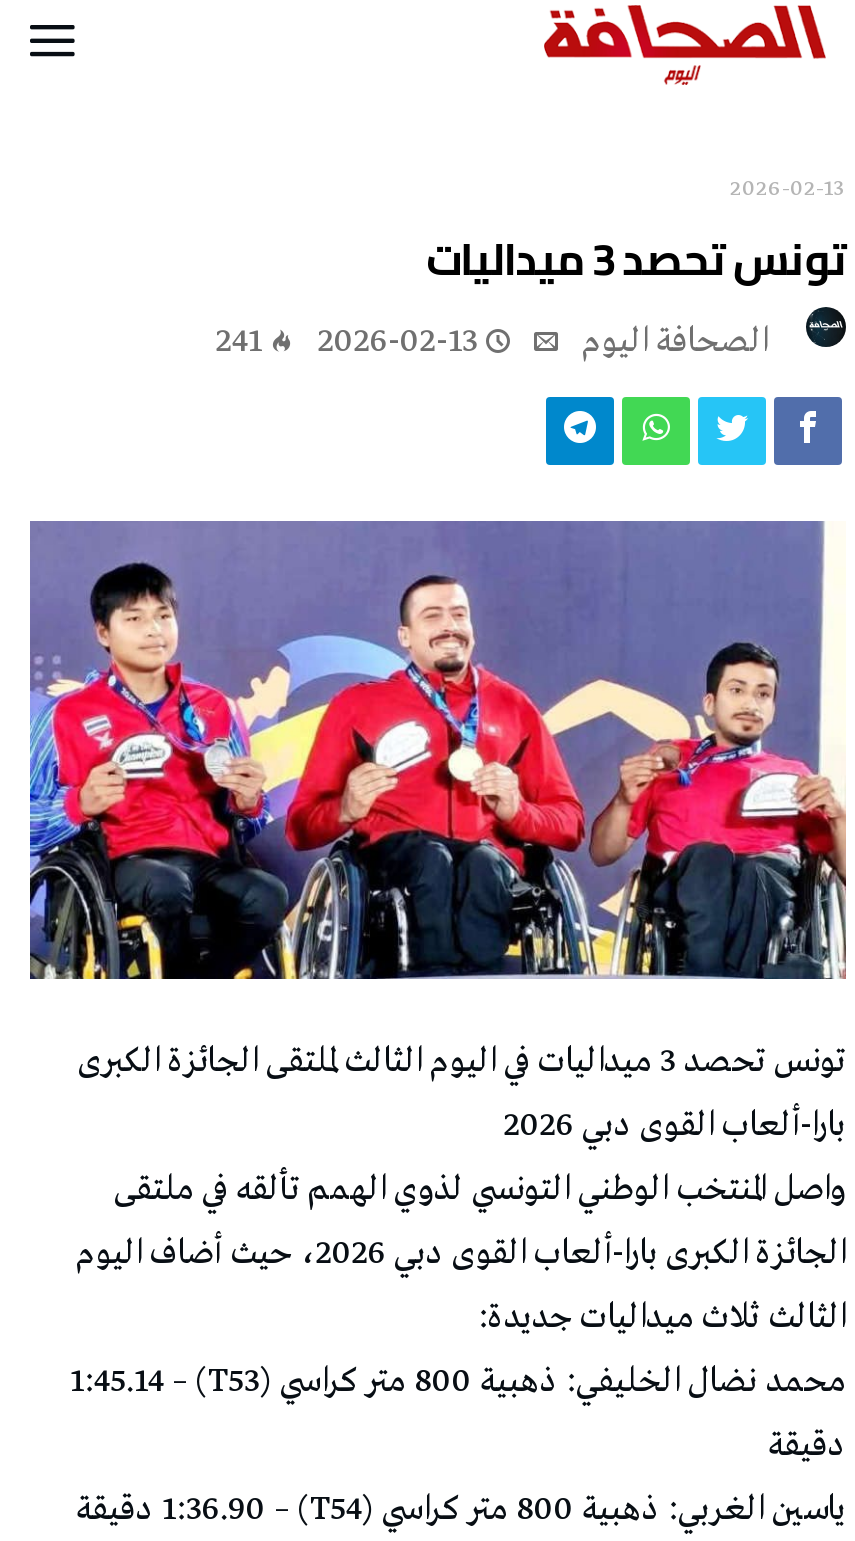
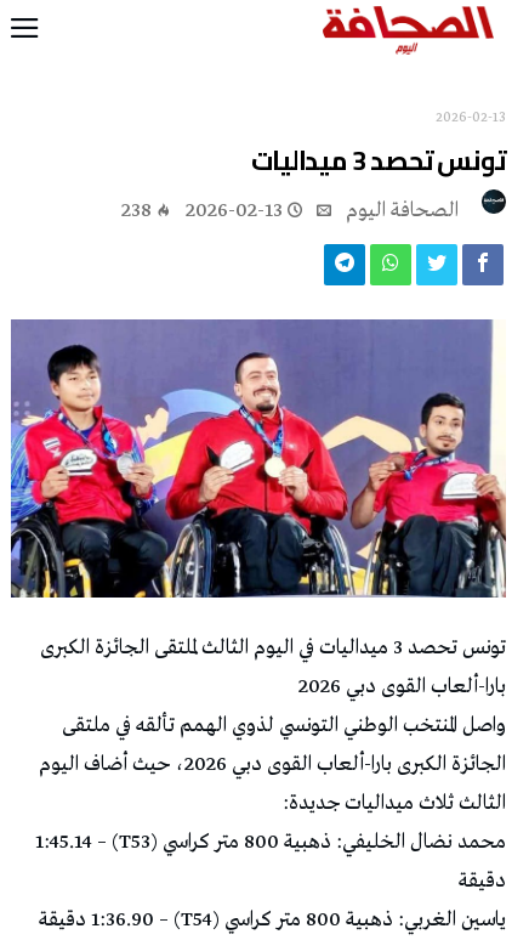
[216,321,478,363] 241 2026-02-13 -> [121,198,283,223] 238 2026-02-13

